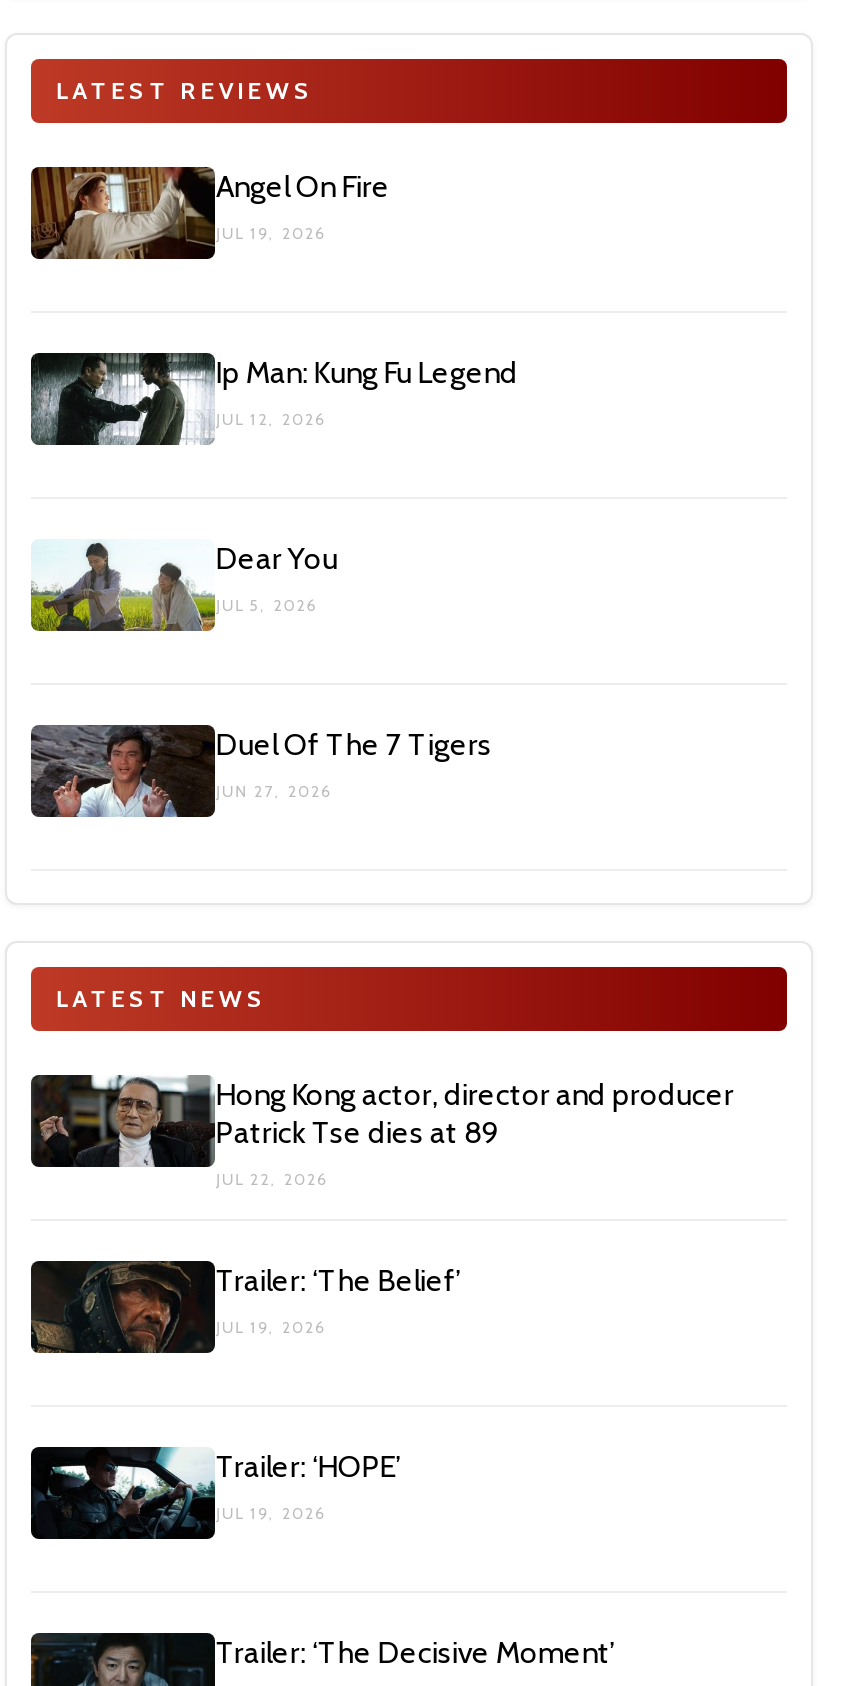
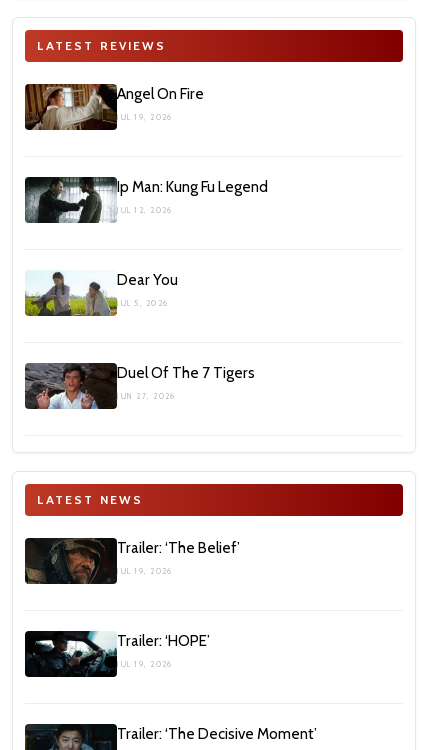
[33,1074,734,1190] [image] | Hong Kong actor, director and producer | Patrick Tse dies at 89 | JUL 22, 2026 -> none

